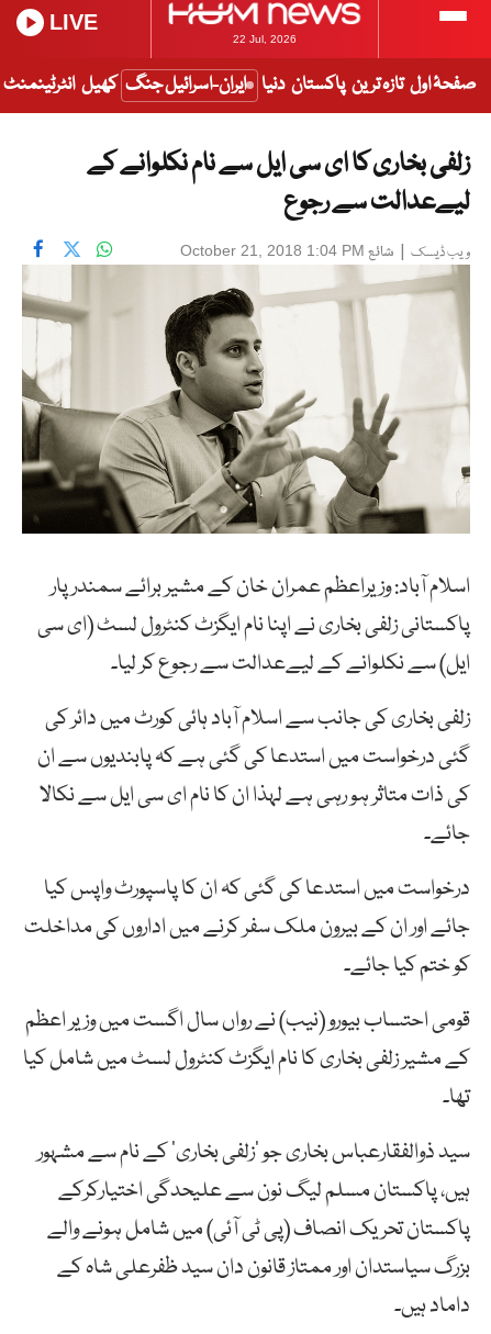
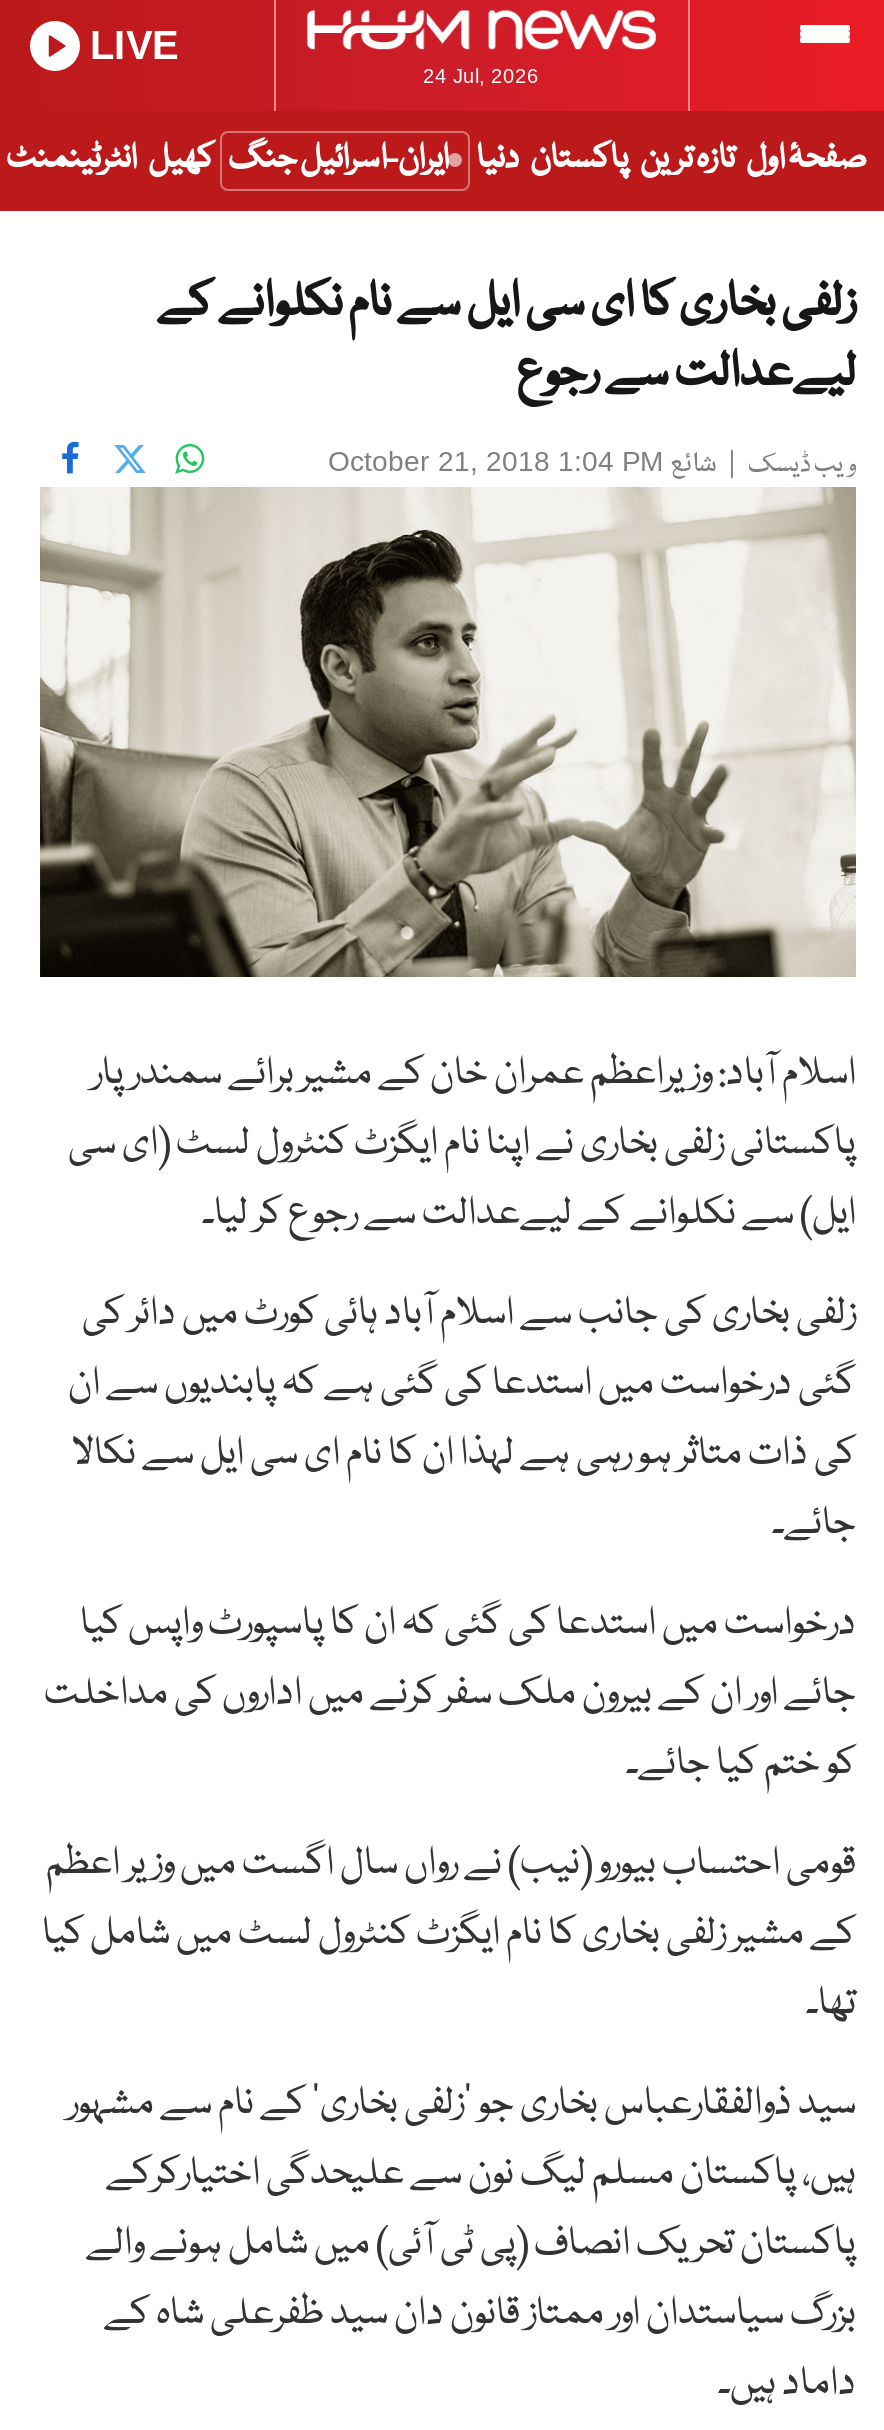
[232,33,296,45] 22 Jul, 2026 -> [423,65,539,87] 24 Jul, 2026

